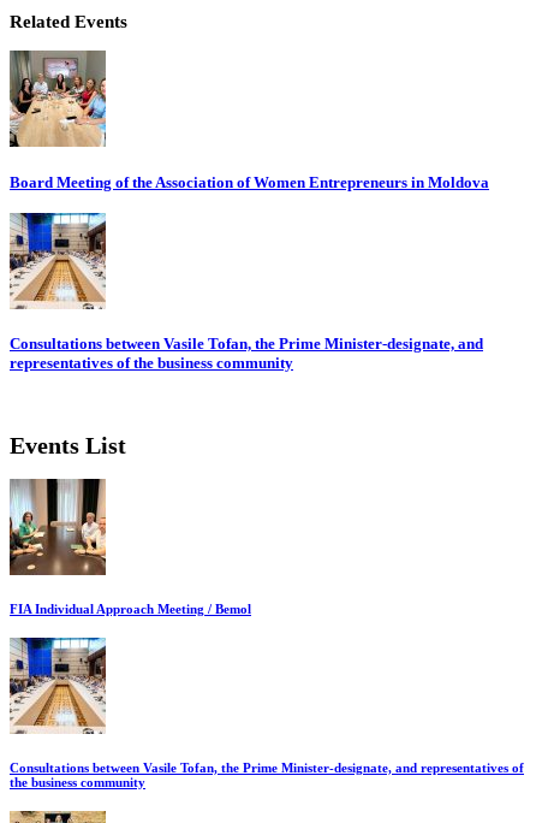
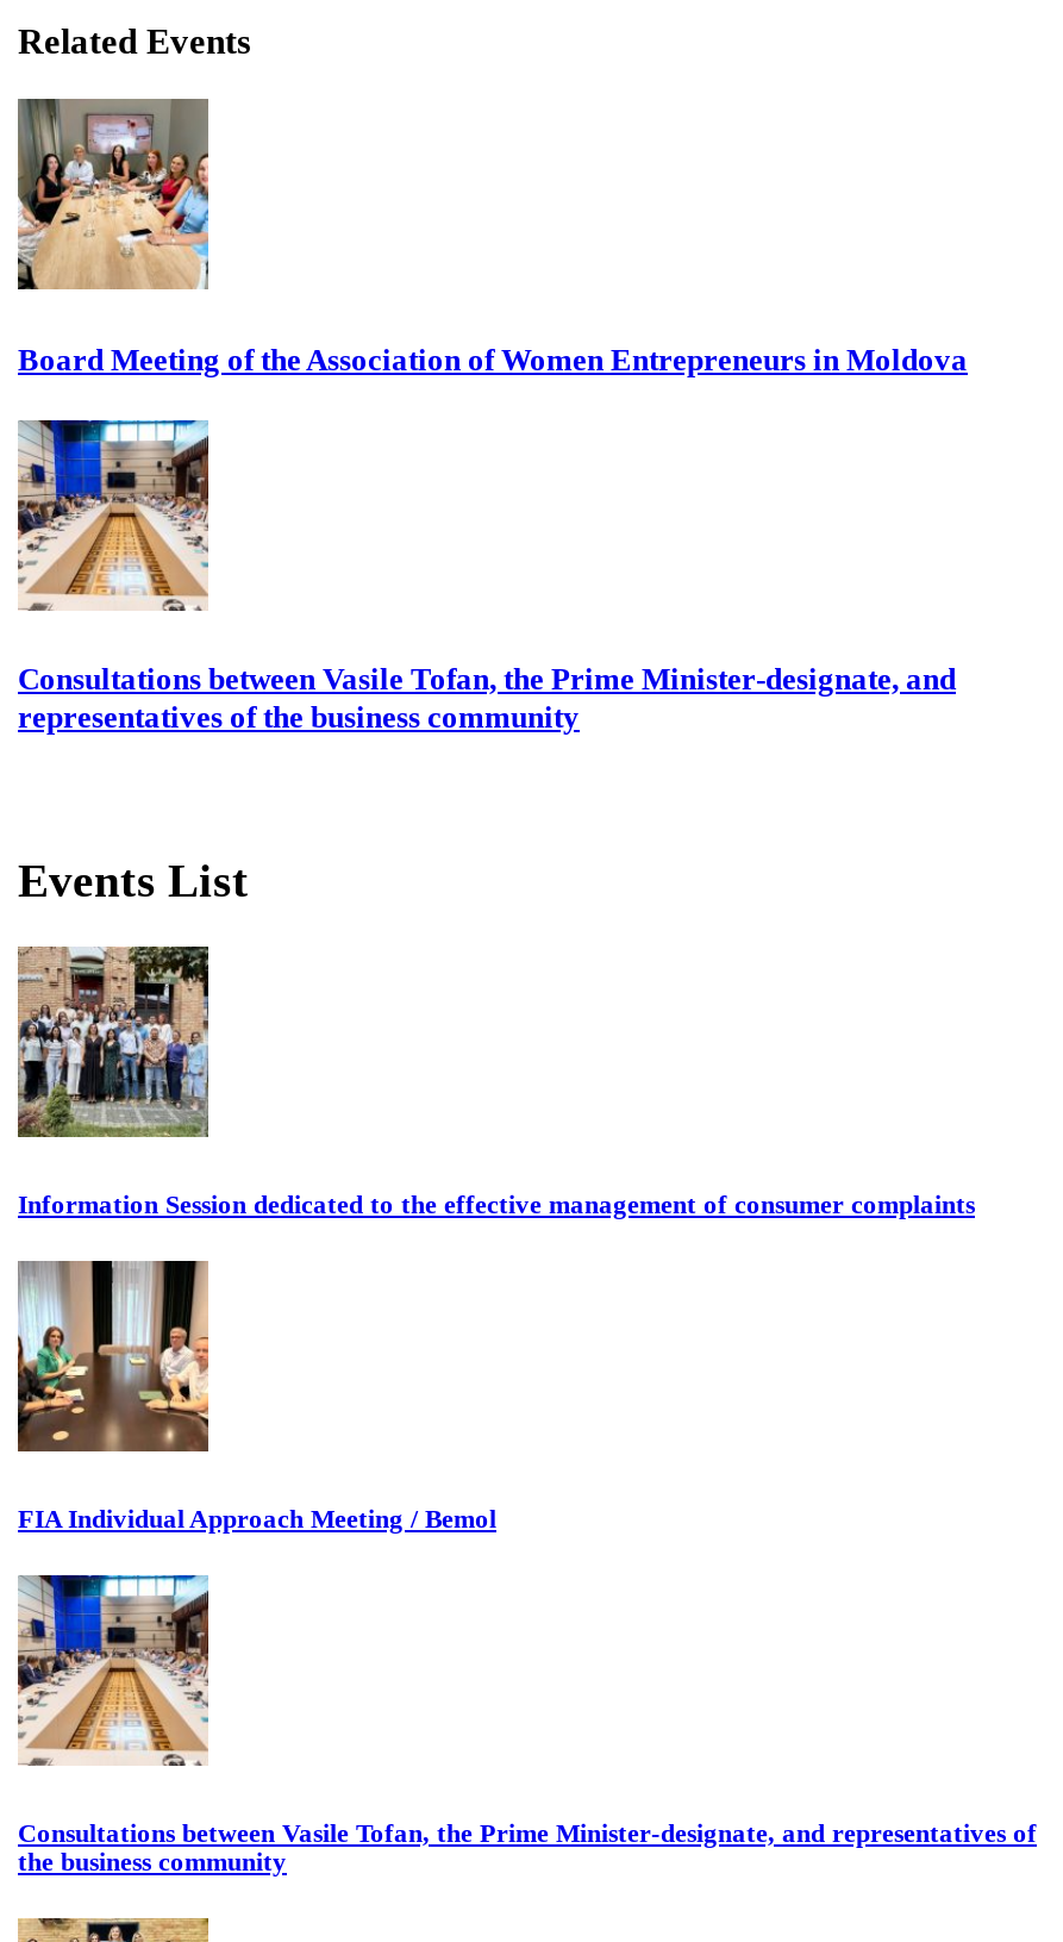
none -> [15,947,975,1218] [image] | Information Session dedicated to the effective management of consumer complaints

